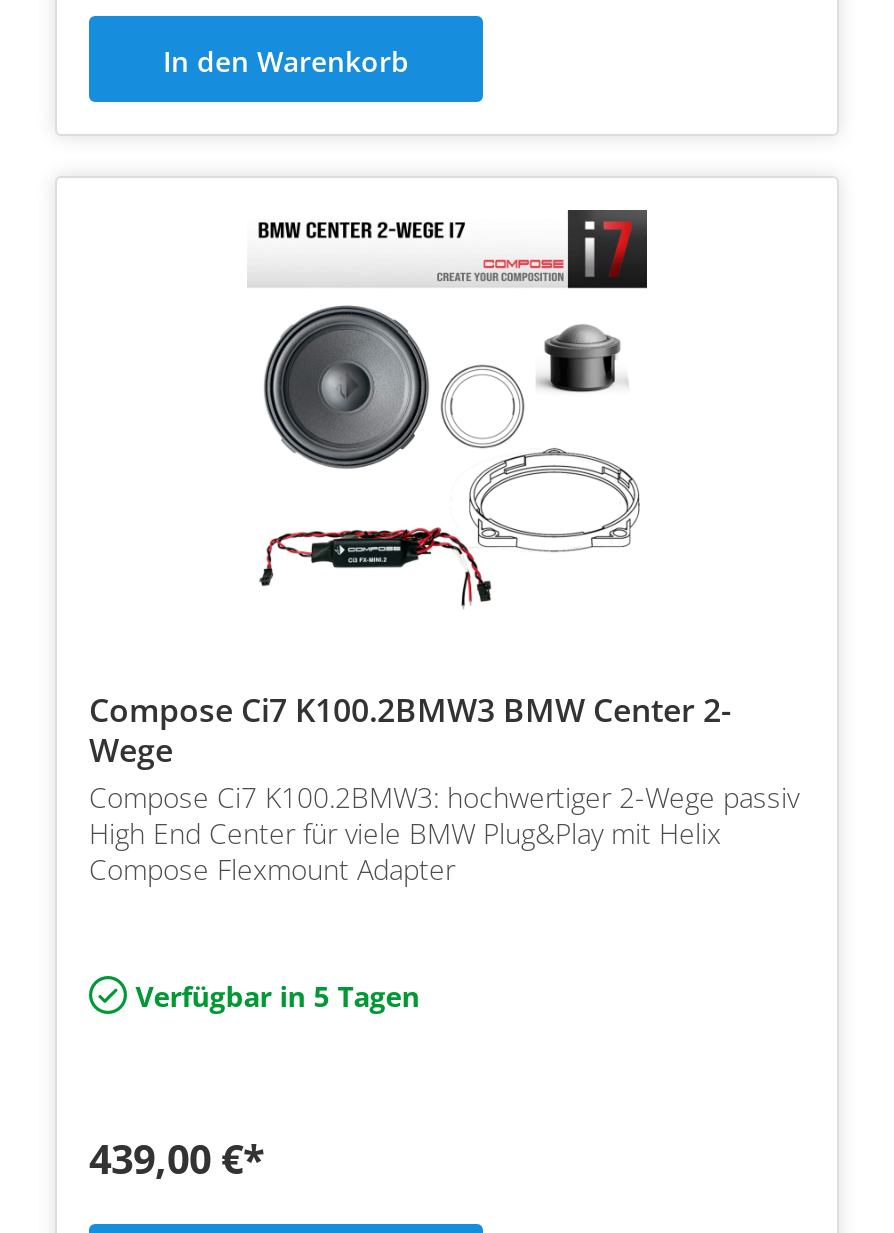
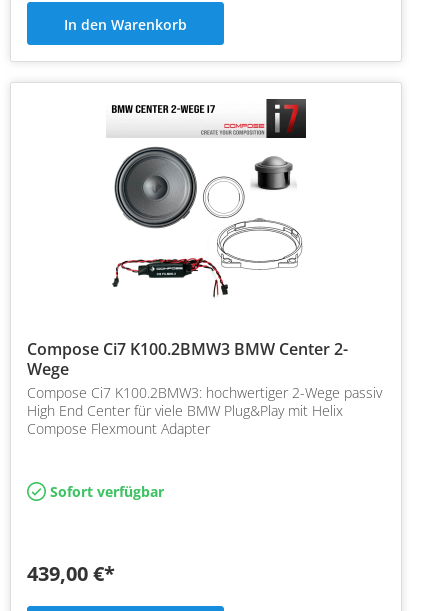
[127,977,419,1015] Verfügbar in 5 Tagen -> [46,483,164,502] Sofort verfügbar

